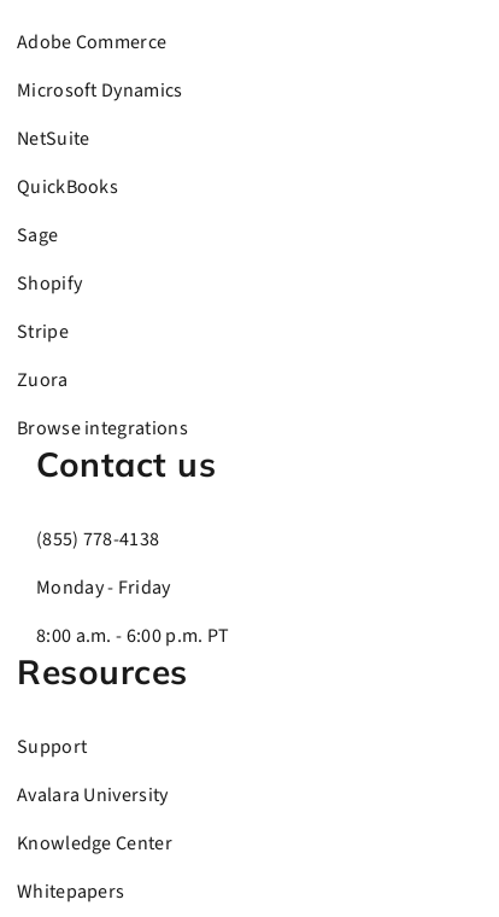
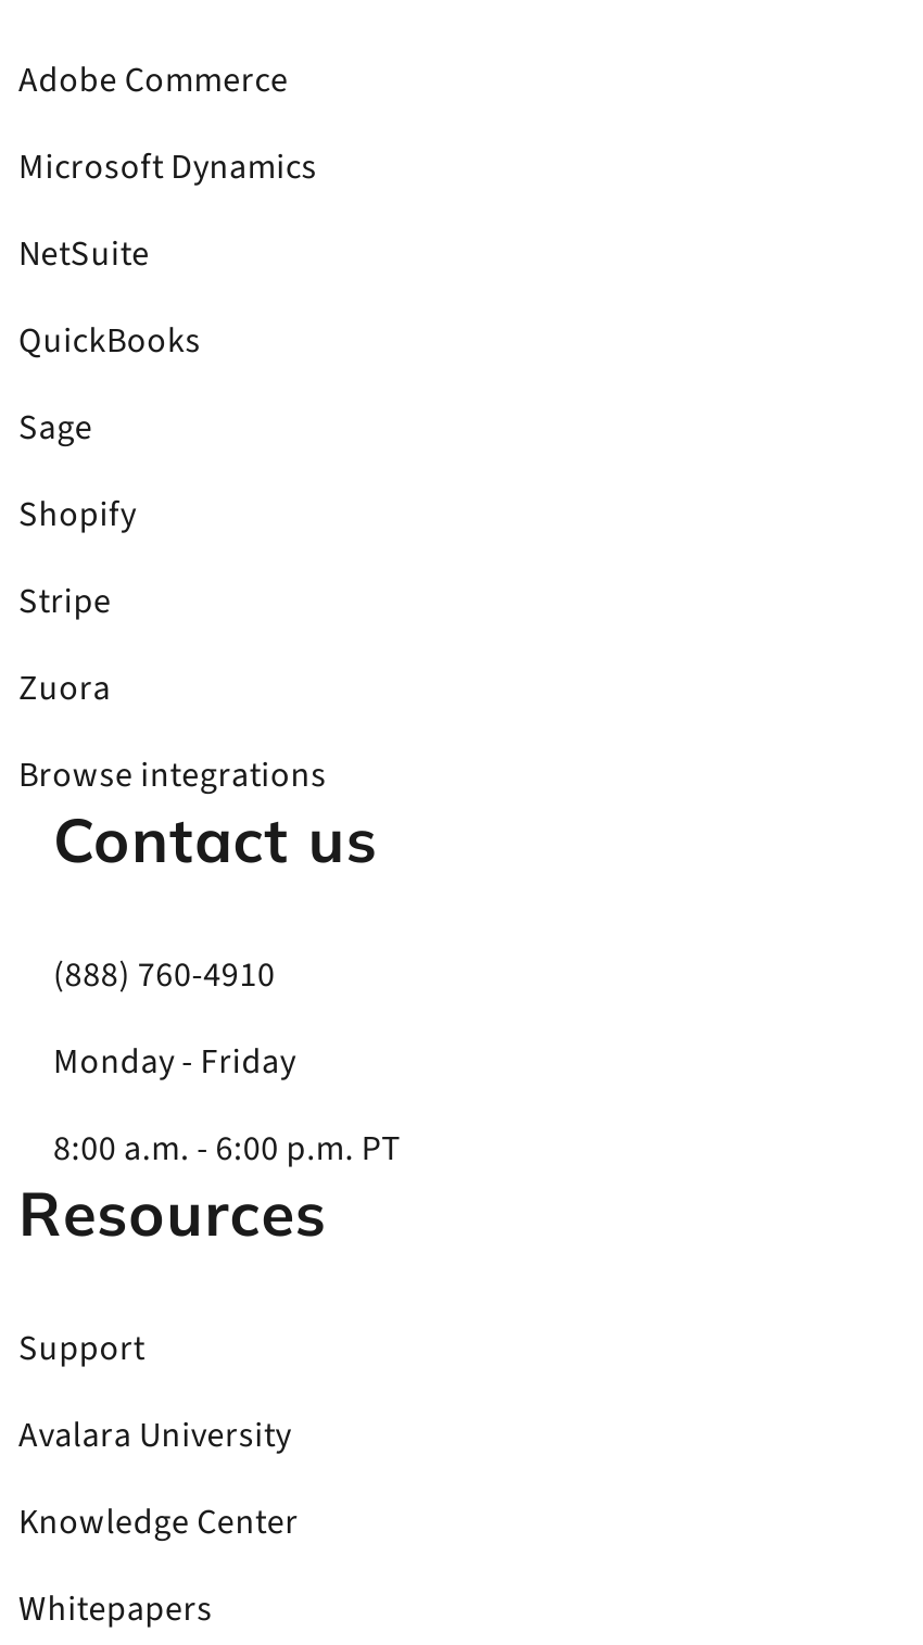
[36,526,159,553] (855) 778-4138 -> [53,951,275,999] (888) 760-4910

